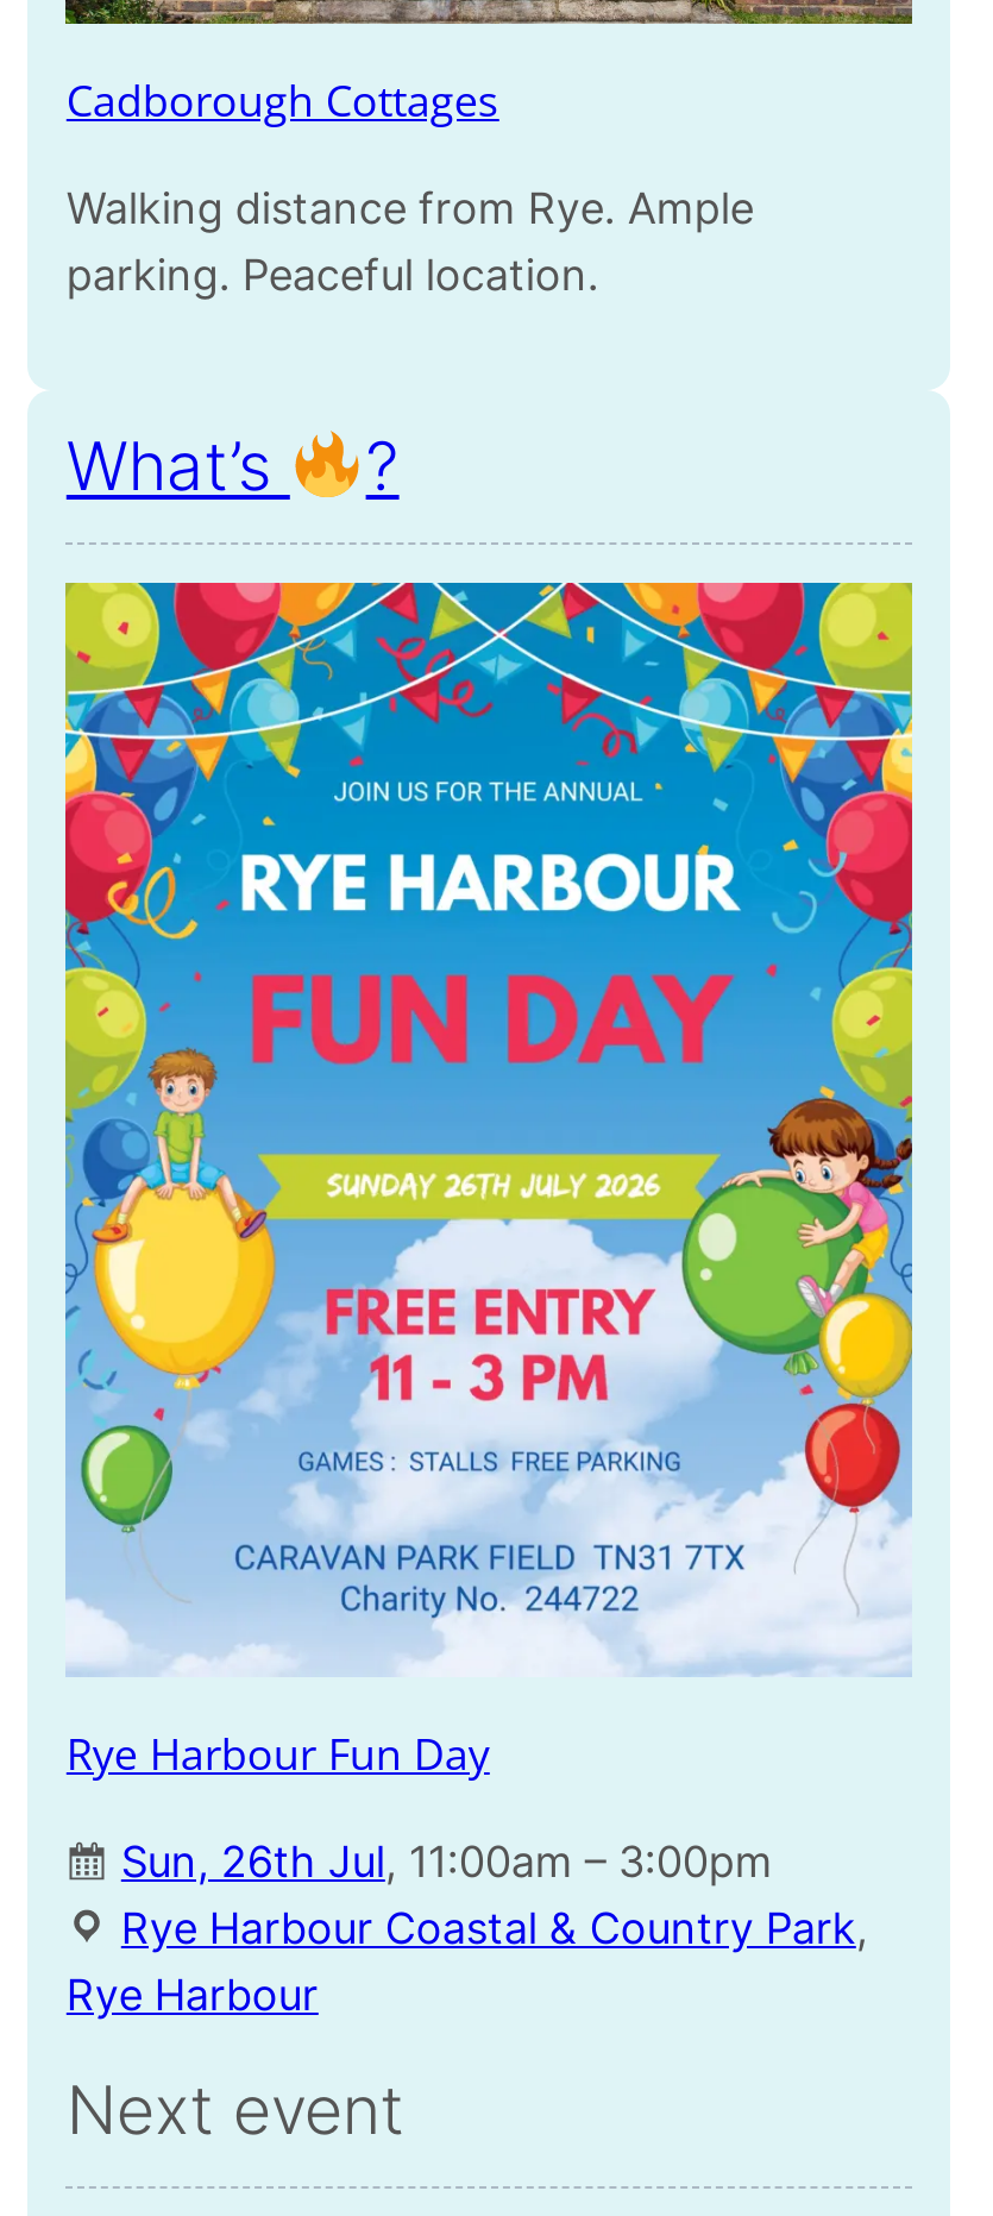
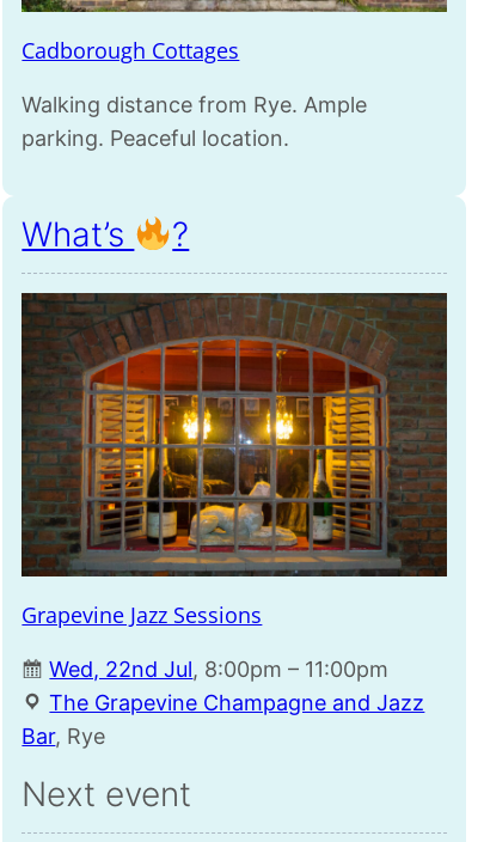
[63,580,915,1781] [image] | Rye Harbour Fun Day -> [20,292,448,629] [image] | Grapevine Jazz Sessions
[66,1836,868,2019] Sun, 26th Jul, 11:00am – 3:00pm | Rye Harbour Coastal & Country Park, | Rye Harbour -> [22,656,425,748] Wed, 22nd Jul, 8:00pm – 11:00pm | The Grapevine Champagne and Jazz | Bar, Rye

